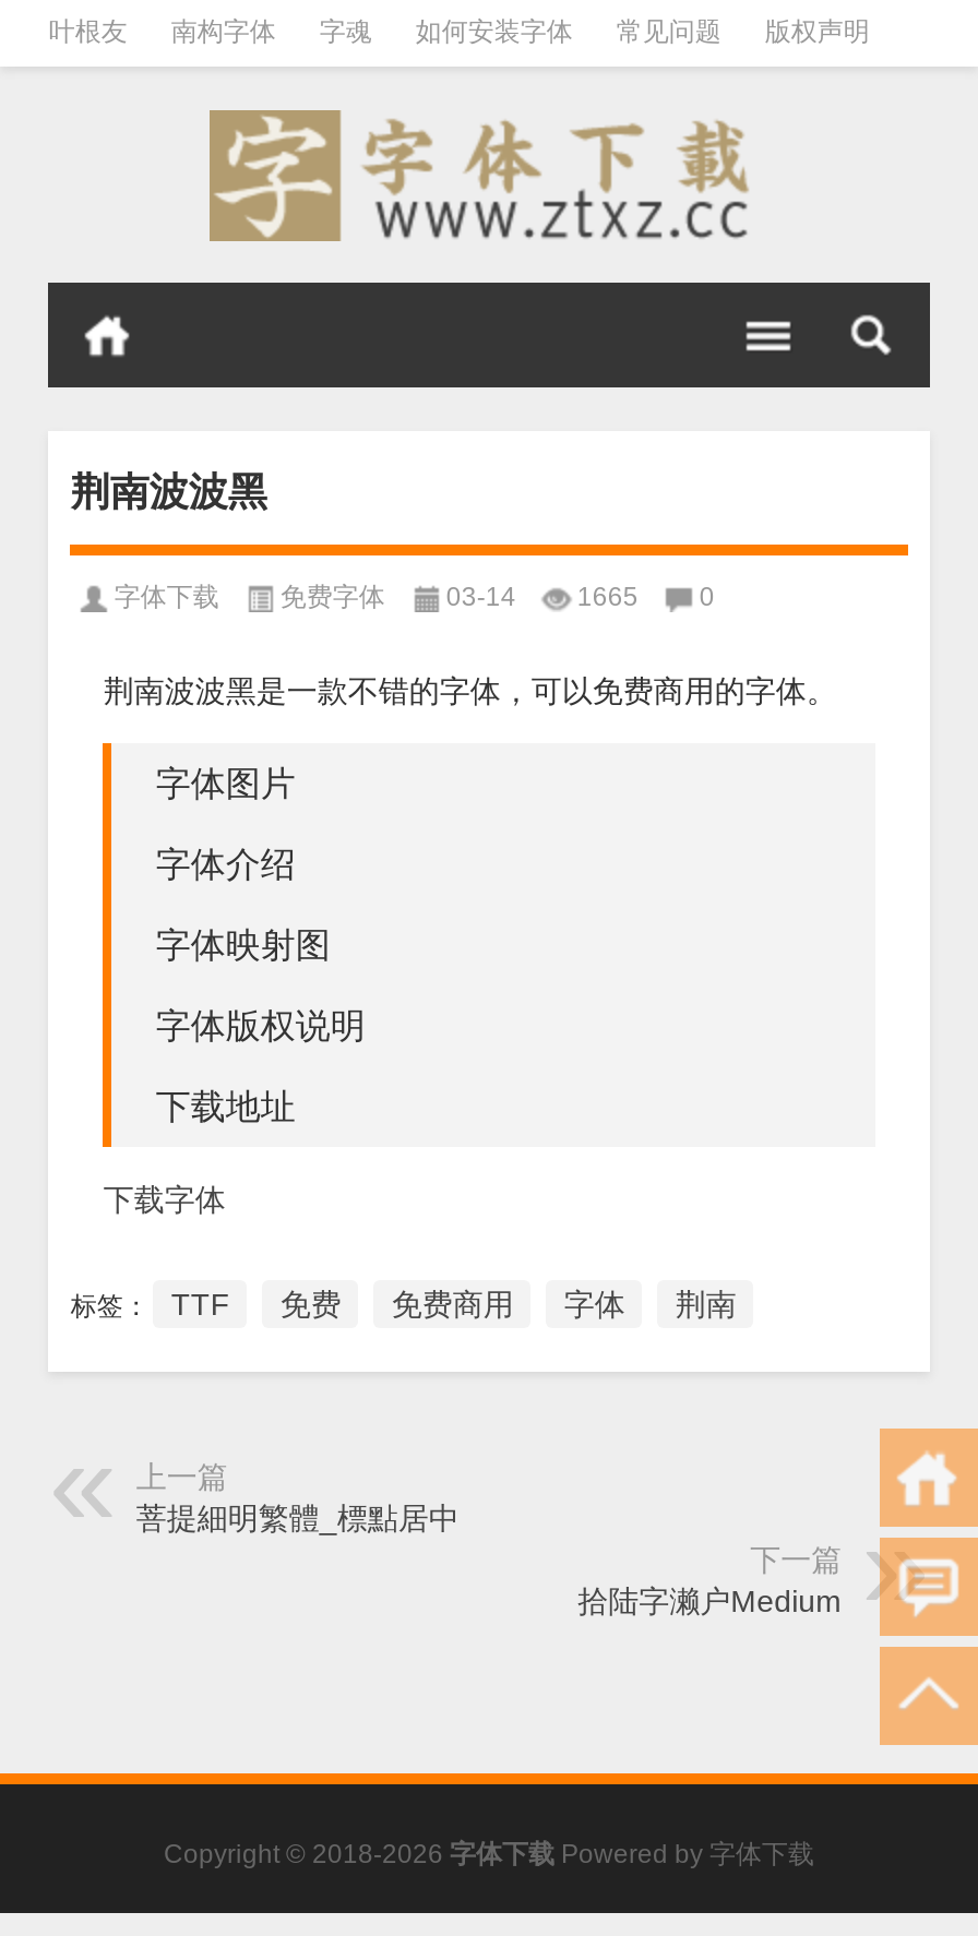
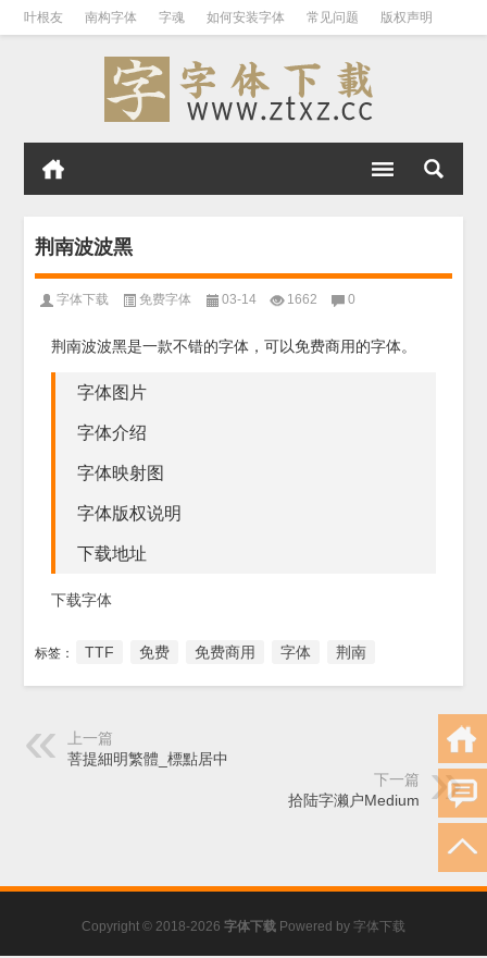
[114,581,715,611] 字体下载 免费字体 03-14 1665 0 -> [57,291,356,306] 字体下载 免费字体 03-14 1662 0

